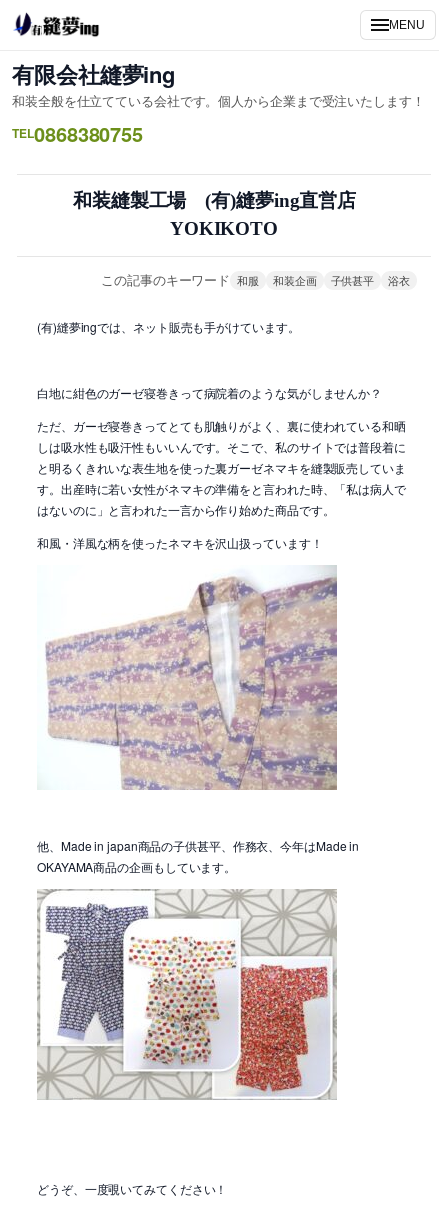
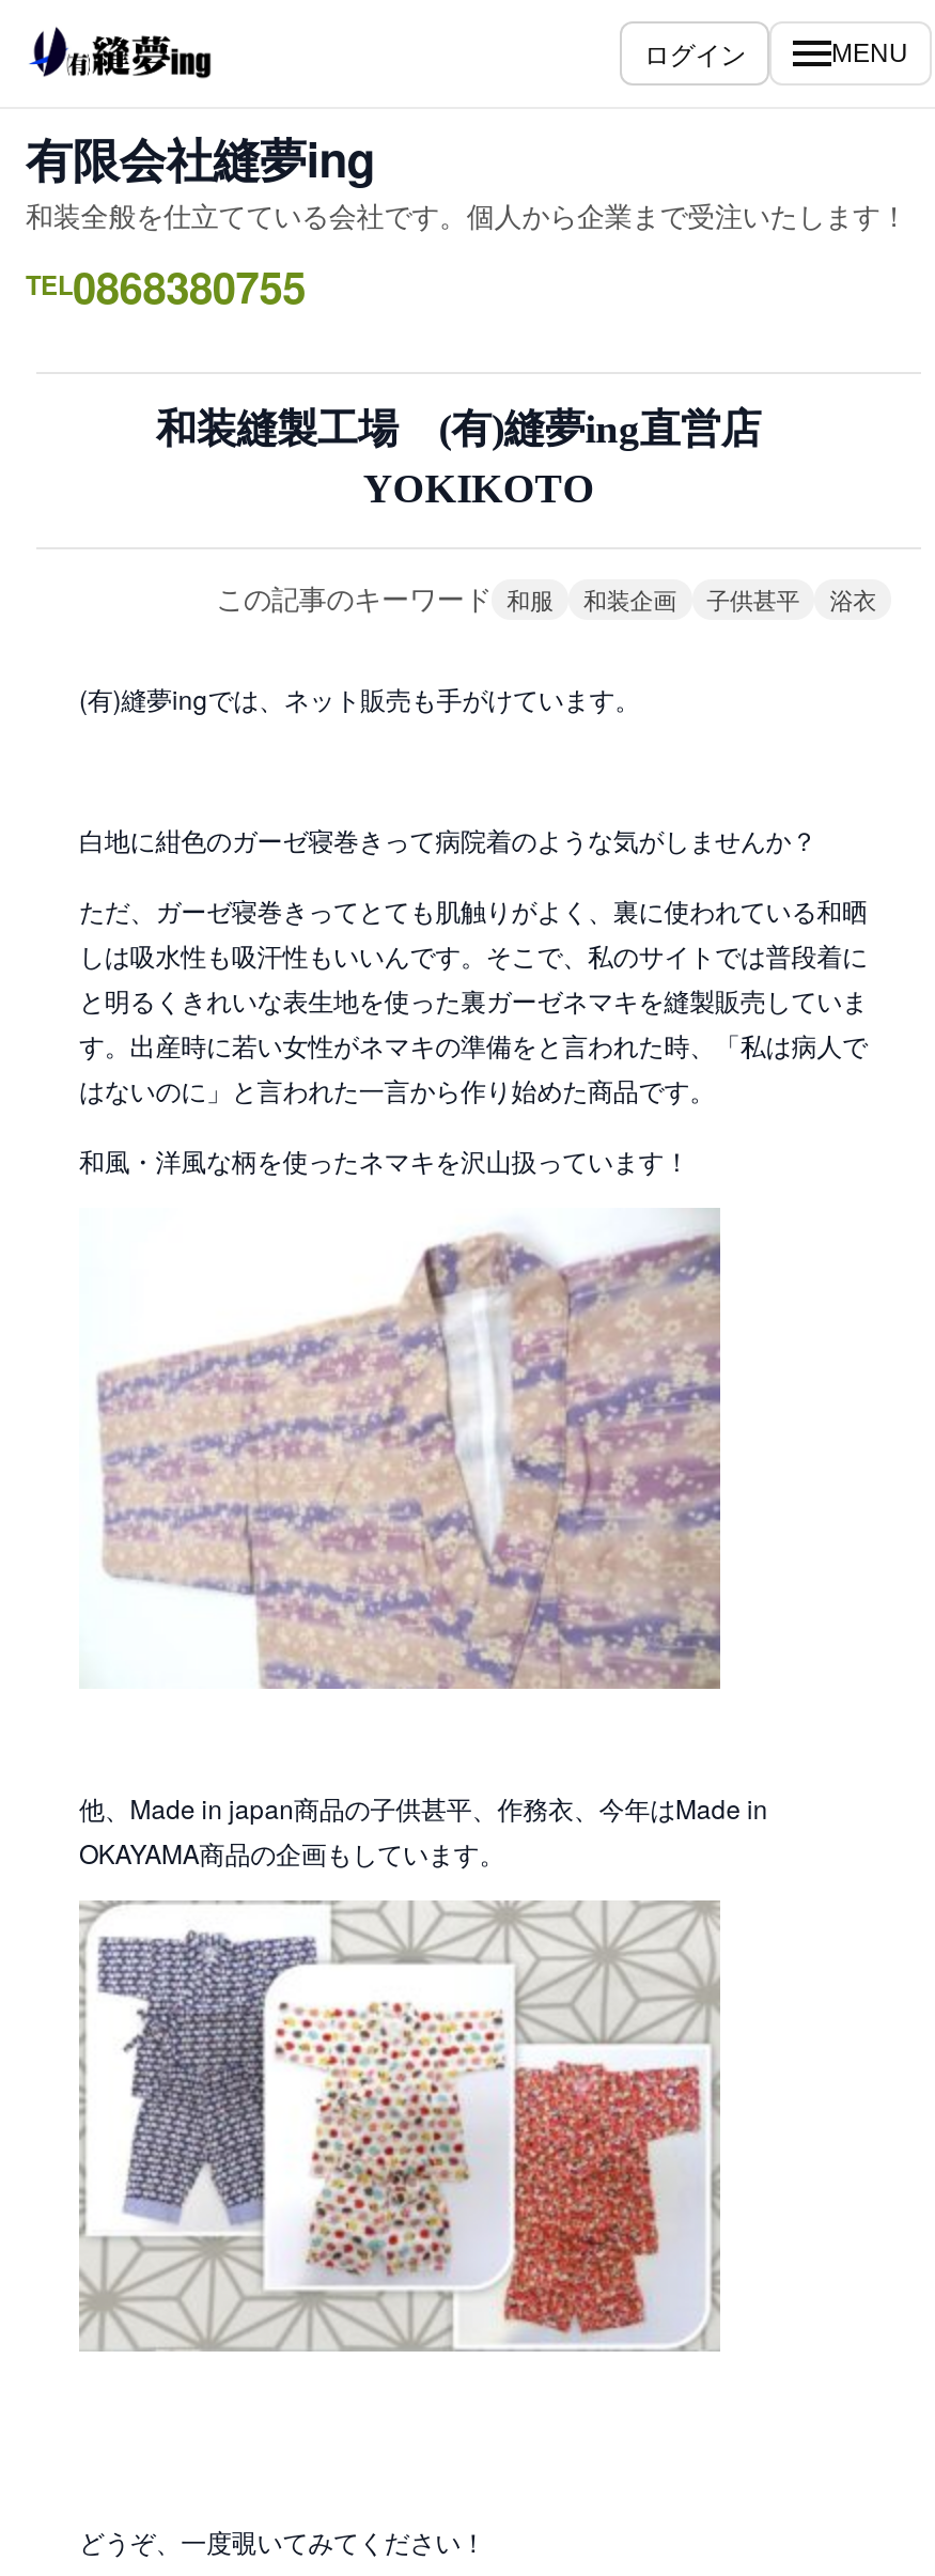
none -> [644,34,746,71] ログイン

